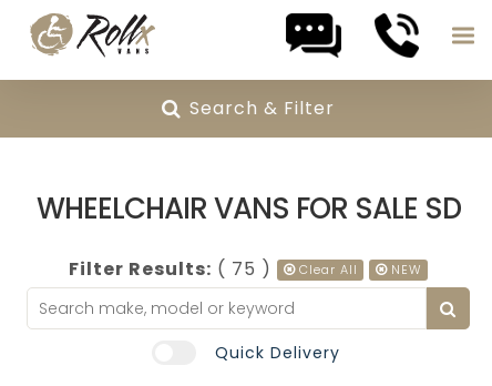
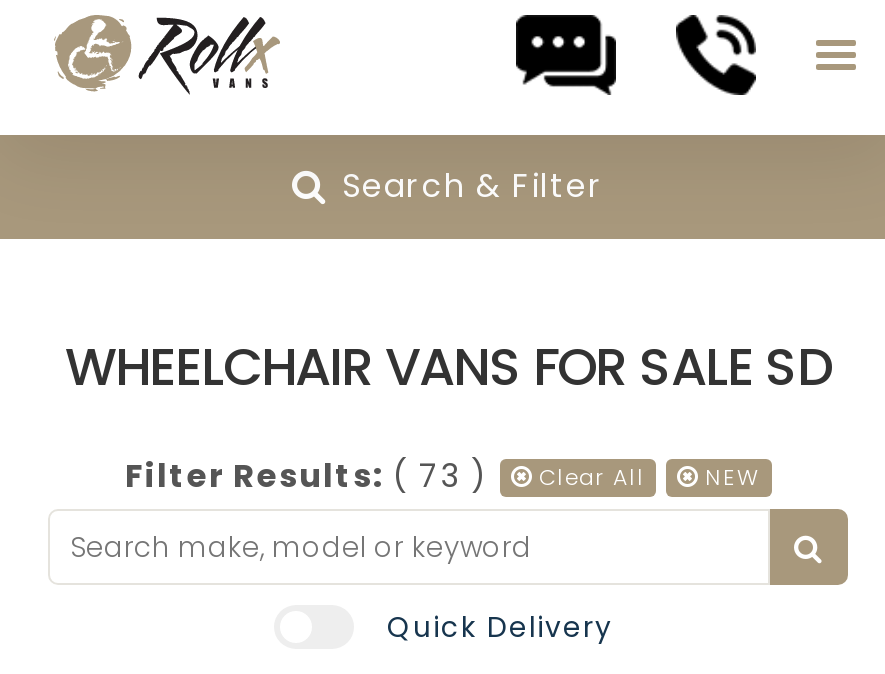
[69,256,271,282] Filter Results: ( 75 ) -> [125,453,489,499] Filter Results: ( 73 )

